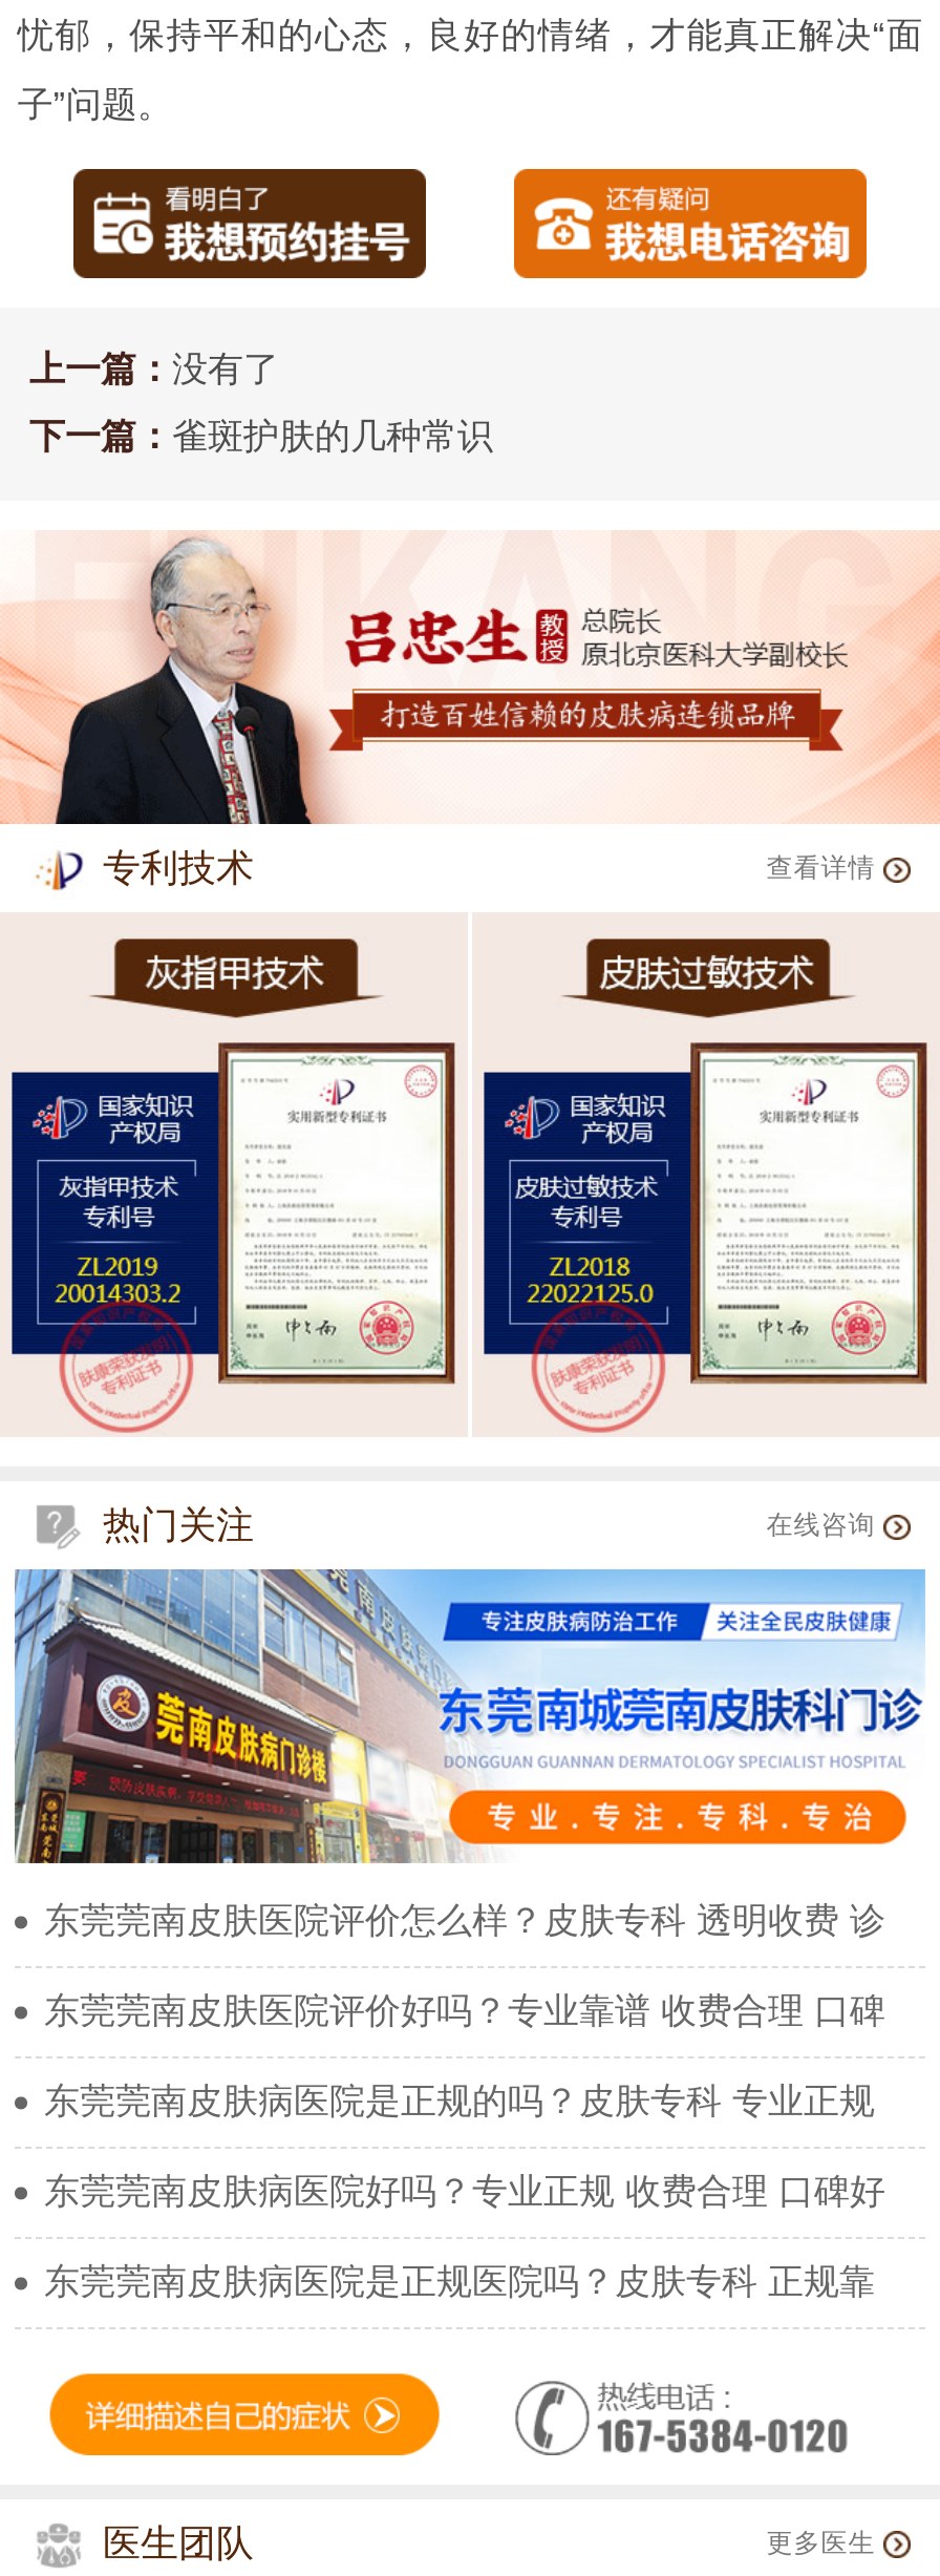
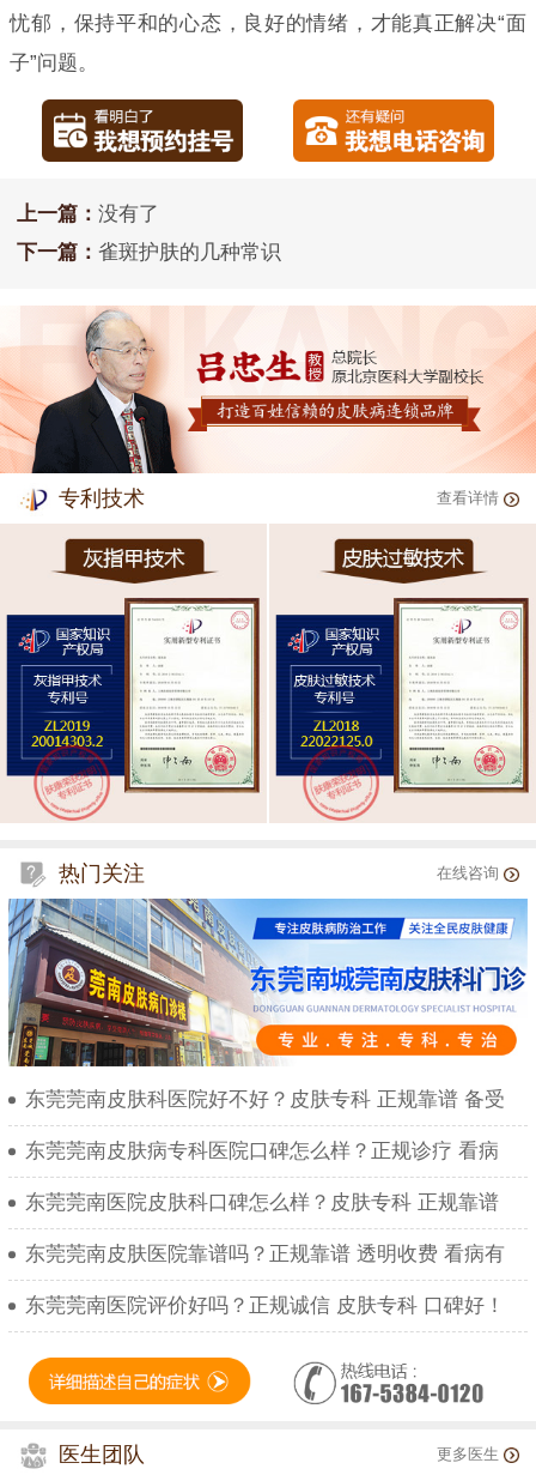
[44,1901,885,1941] 东莞莞南皮肤医院评价怎么样？皮肤专科 透明收费 诊 -> [25,1088,505,1111] 东莞莞南皮肤科医院好不好？皮肤专科 正规靠谱 备受
[44,1992,885,2032] 东莞莞南皮肤医院评价好吗？专业靠谱 收费合理 口碑 -> [25,1140,499,1163] 东莞莞南皮肤病专科医院口碑怎么样？正规诊疗 看病
[44,2082,875,2122] 东莞莞南皮肤病医院是正规的吗？皮肤专科 专业正规 -> [25,1191,499,1214] 东莞莞南医院皮肤科口碑怎么样？皮肤专科 正规靠谱
[44,2172,885,2212] 东莞莞南皮肤病医院好吗？专业正规 收费合理 口碑好 -> [25,1243,505,1266] 东莞莞南皮肤医院靠谱吗？正规靠谱 透明收费 看病有
[44,2263,875,2302] 东莞莞南皮肤病医院是正规医院吗？皮肤专科 正规靠 -> [25,1294,505,1317] 东莞莞南医院评价好吗？正规诚信 皮肤专科 口碑好！

